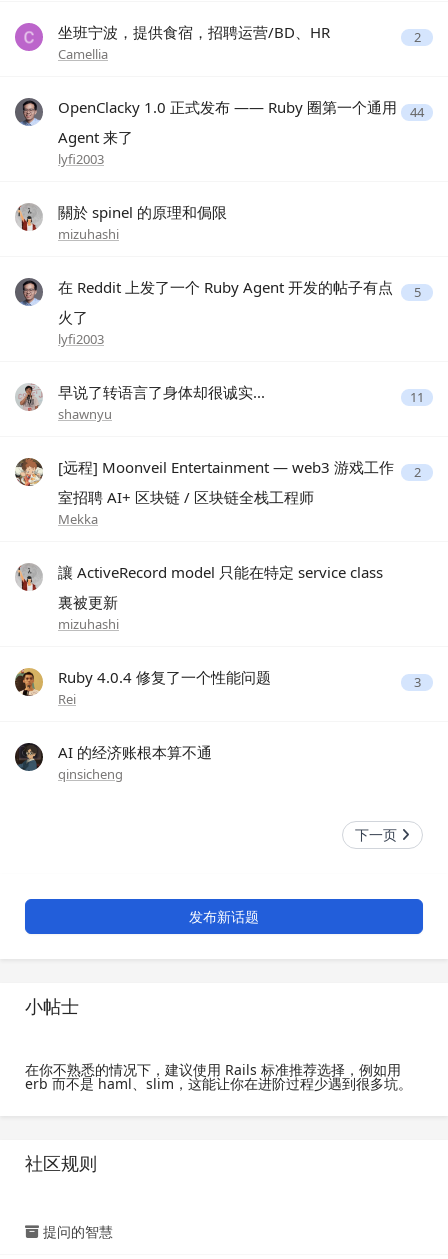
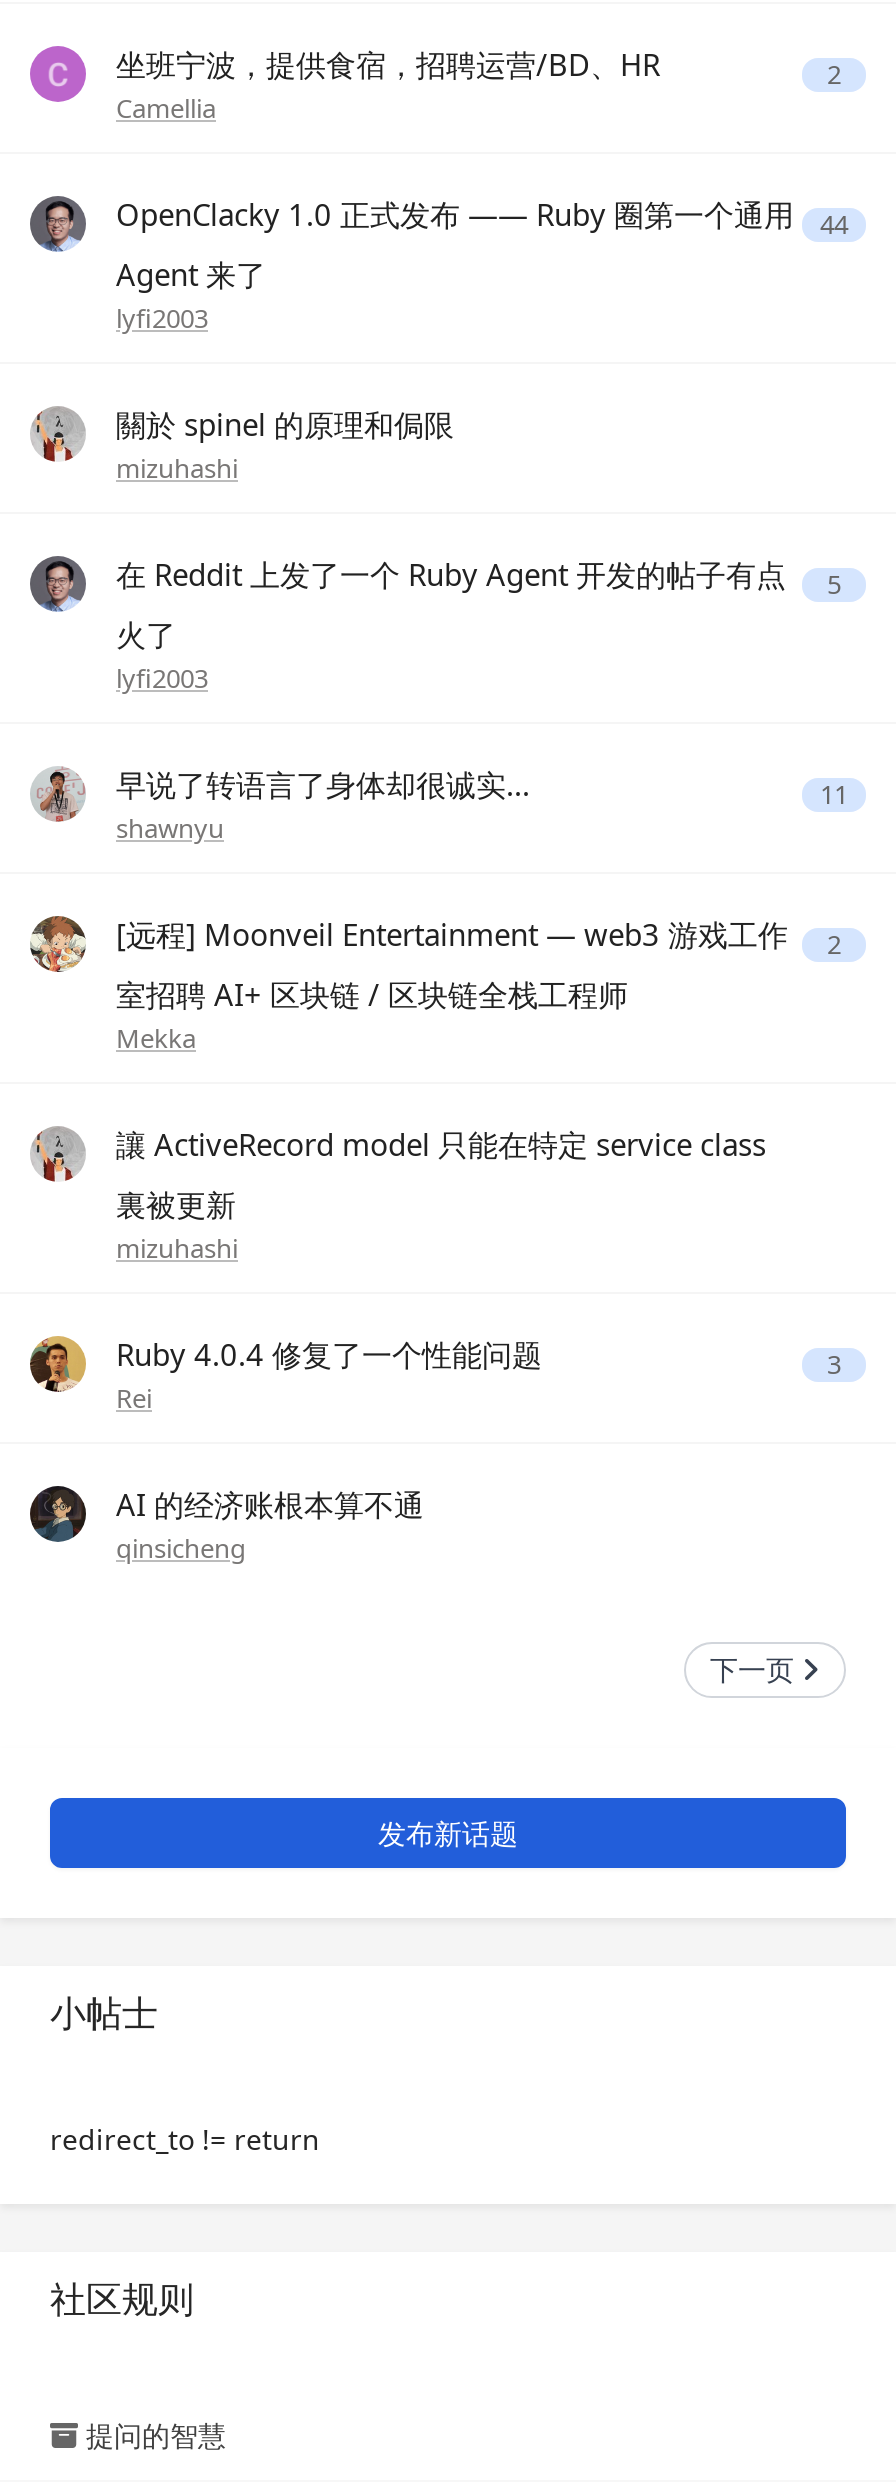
[25,1060,412,1093] 在你不熟悉的情况下，建议使用 Rails 标准推荐选择，例如用 | erb 而不是 haml、slim，这能让你在进阶过程少遇到很多坑。 -> [50,2120,320,2158] redirect_to != return

